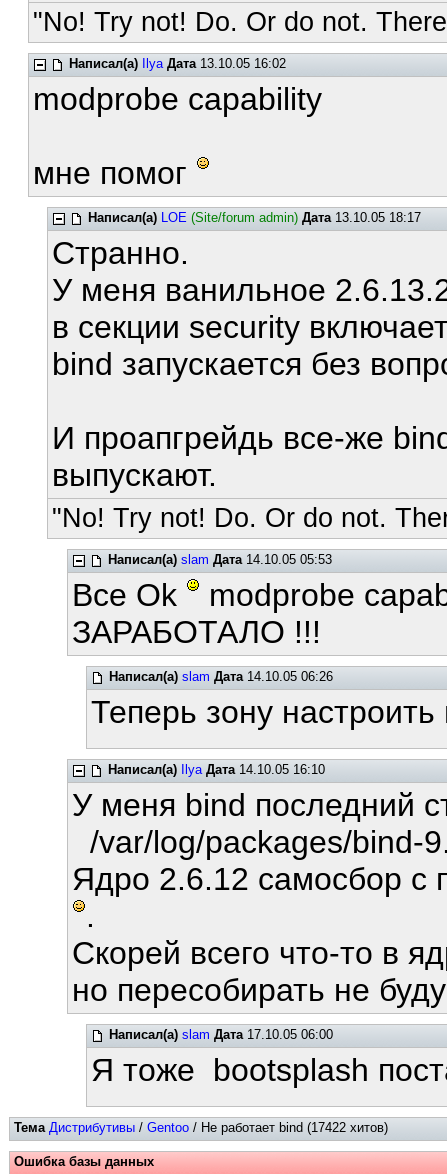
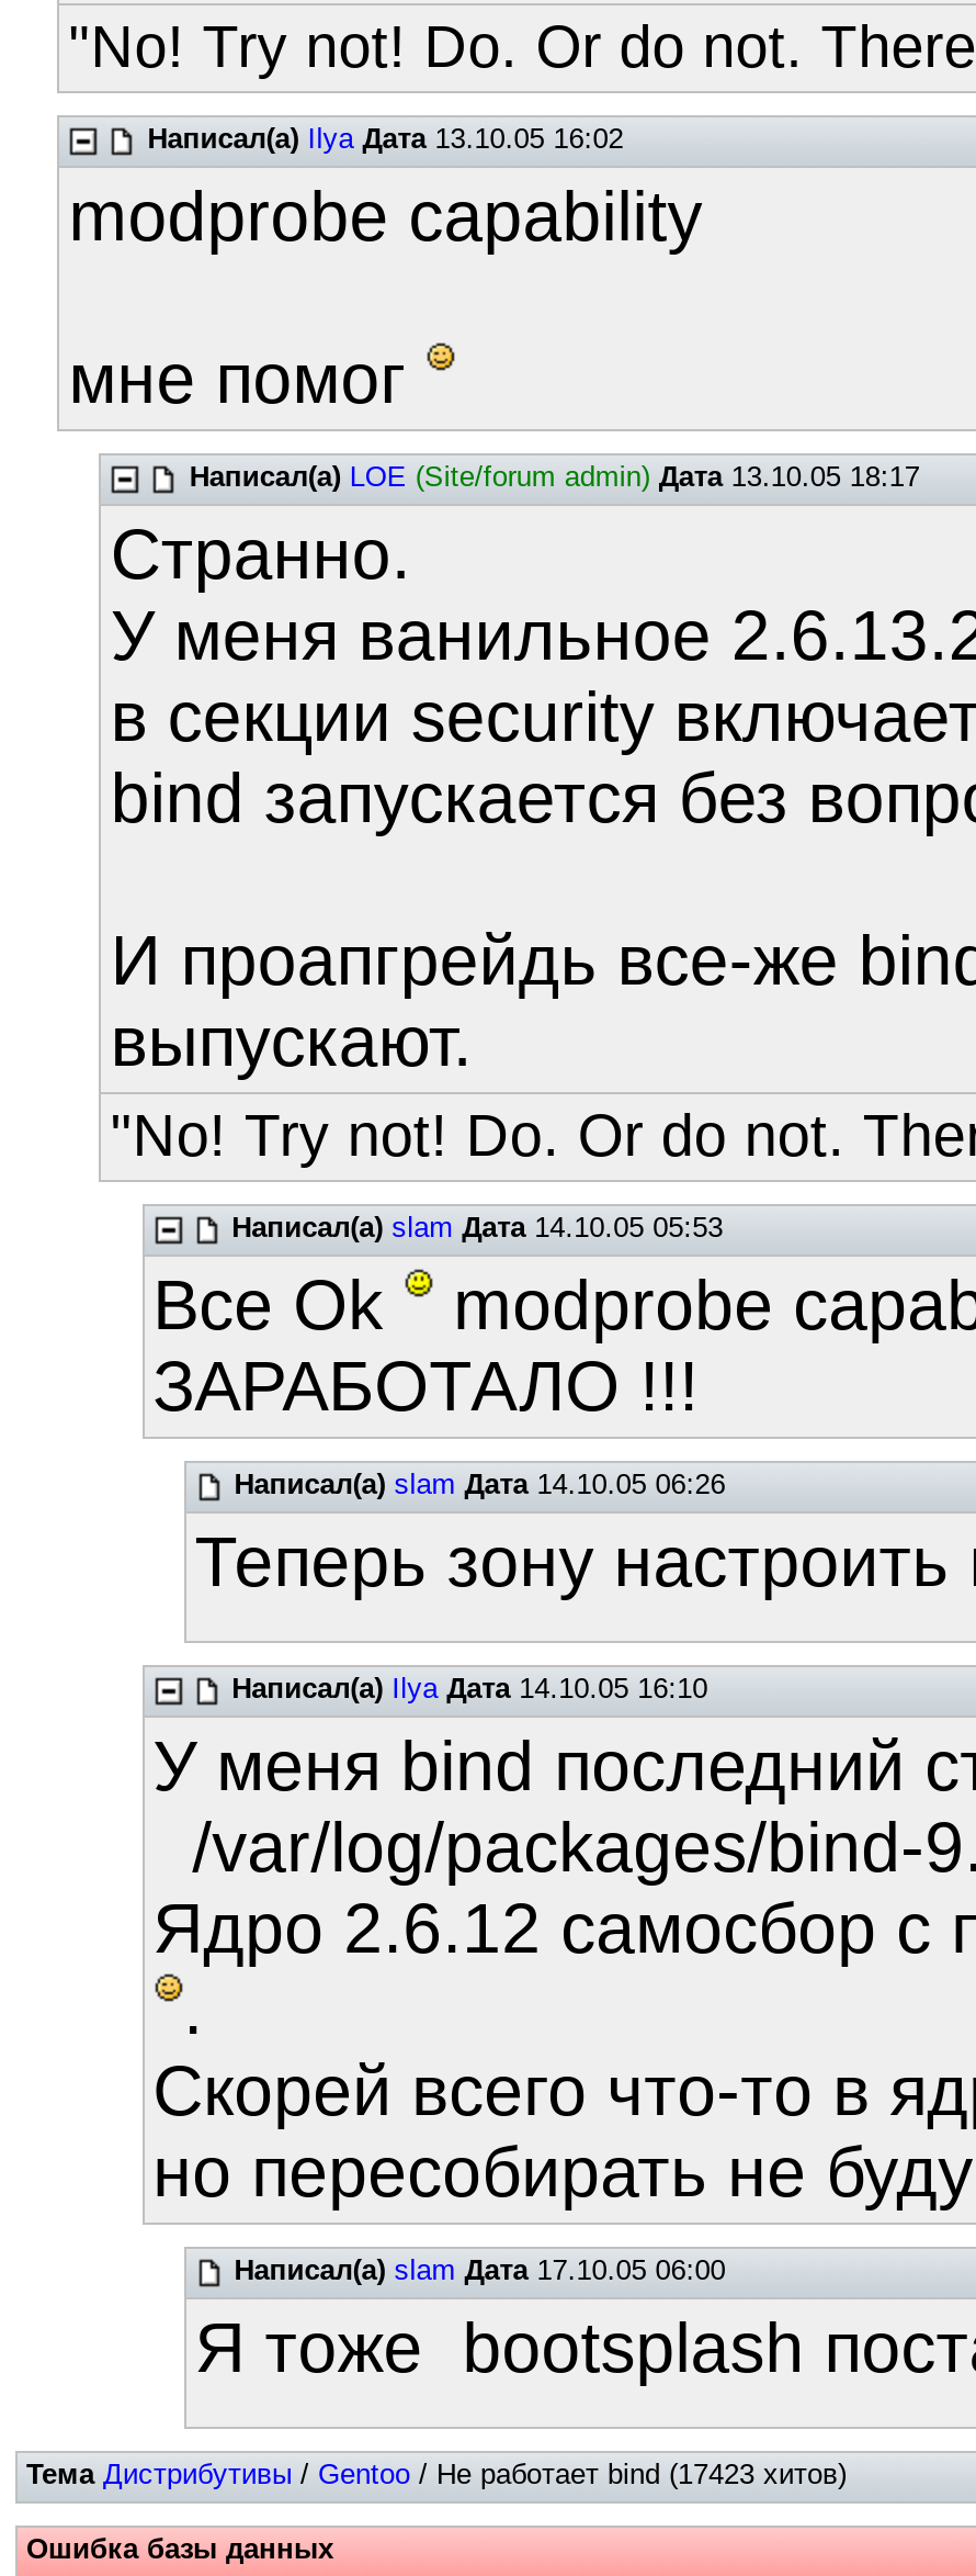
[14,1120,388,1135] Тема Дистрибутивы / Gentoo / Не работает bind (17422 хитов) -> [26,2457,847,2490] Тема Дистрибутивы / Gentoo / Не работает bind (17423 хитов)

